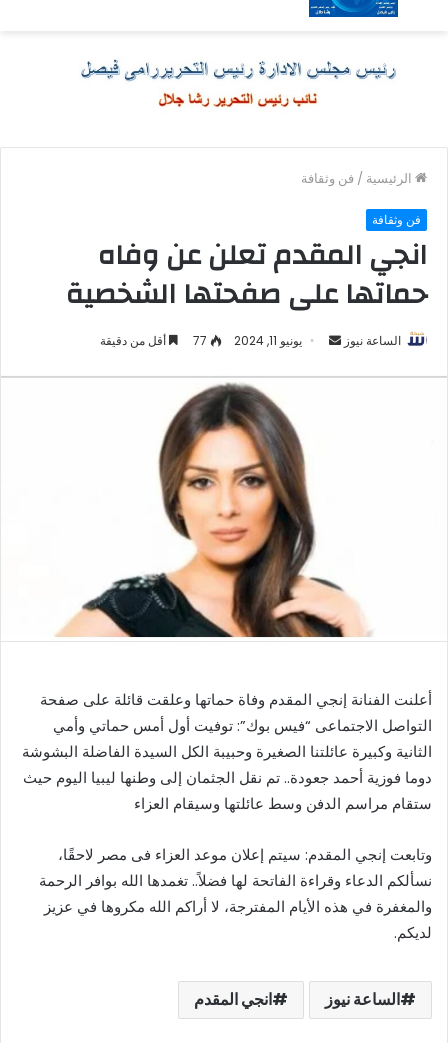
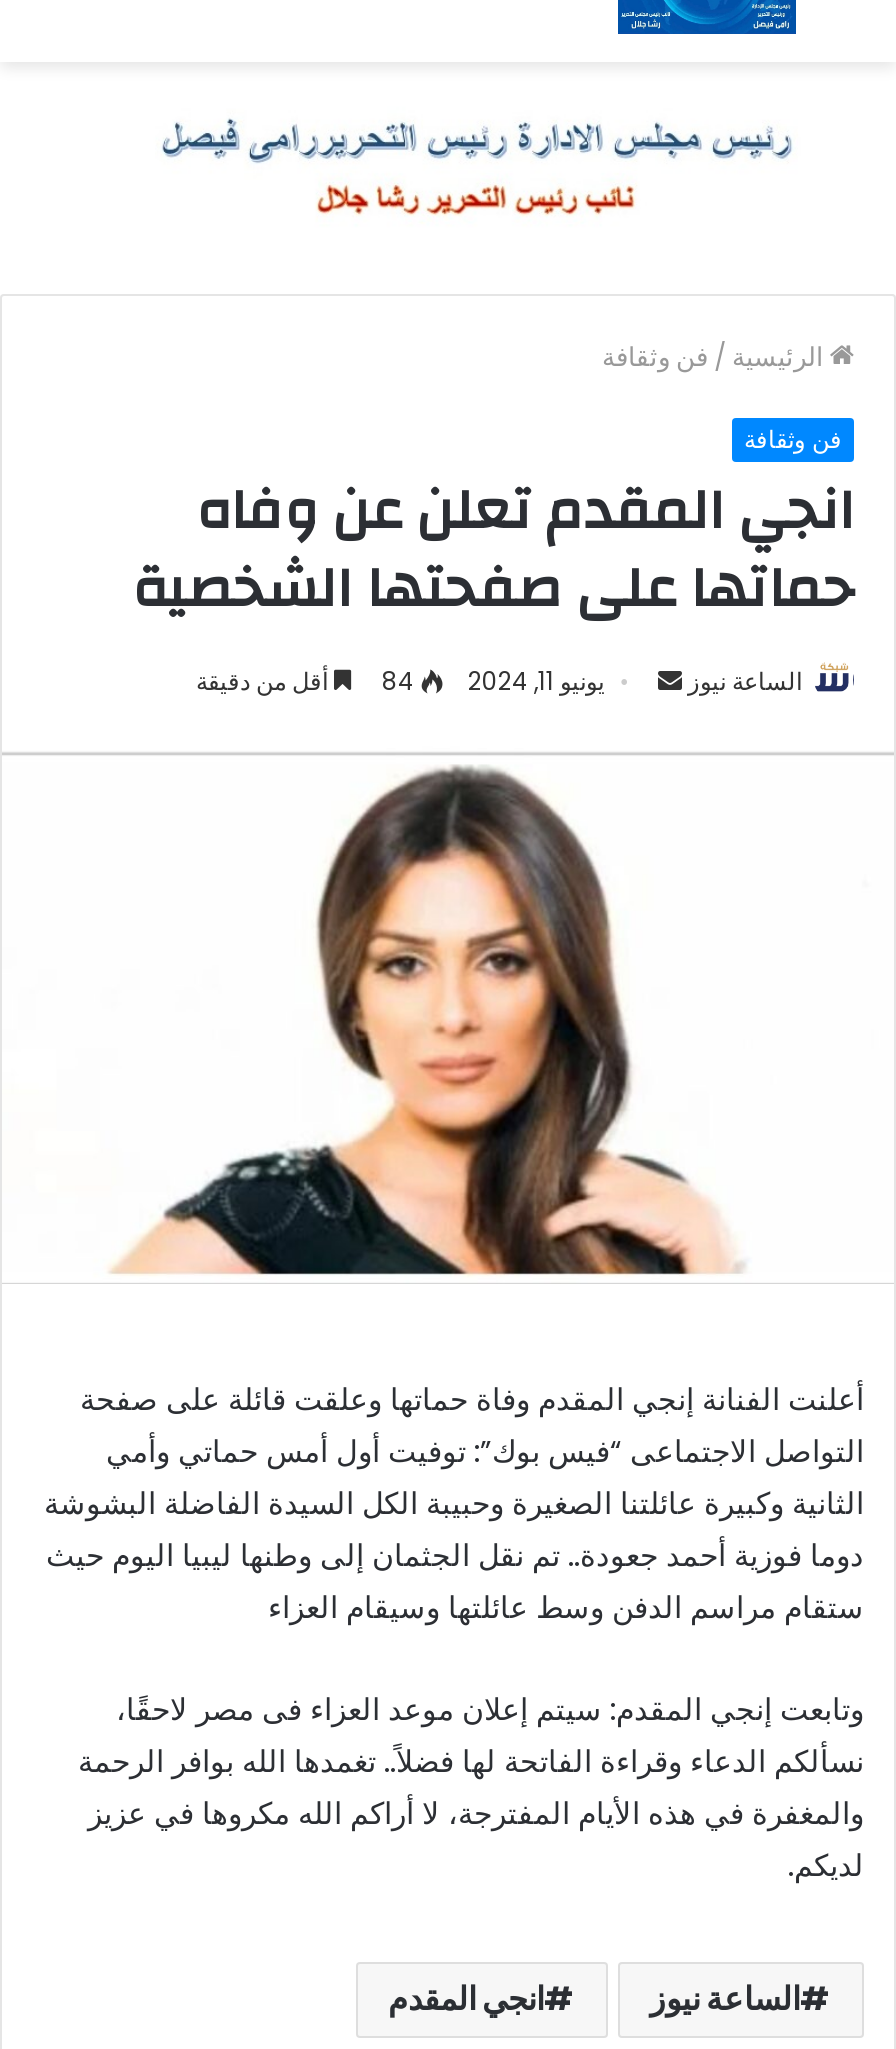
[193,332,207,349] 77 -> [382,665,414,699] 84

